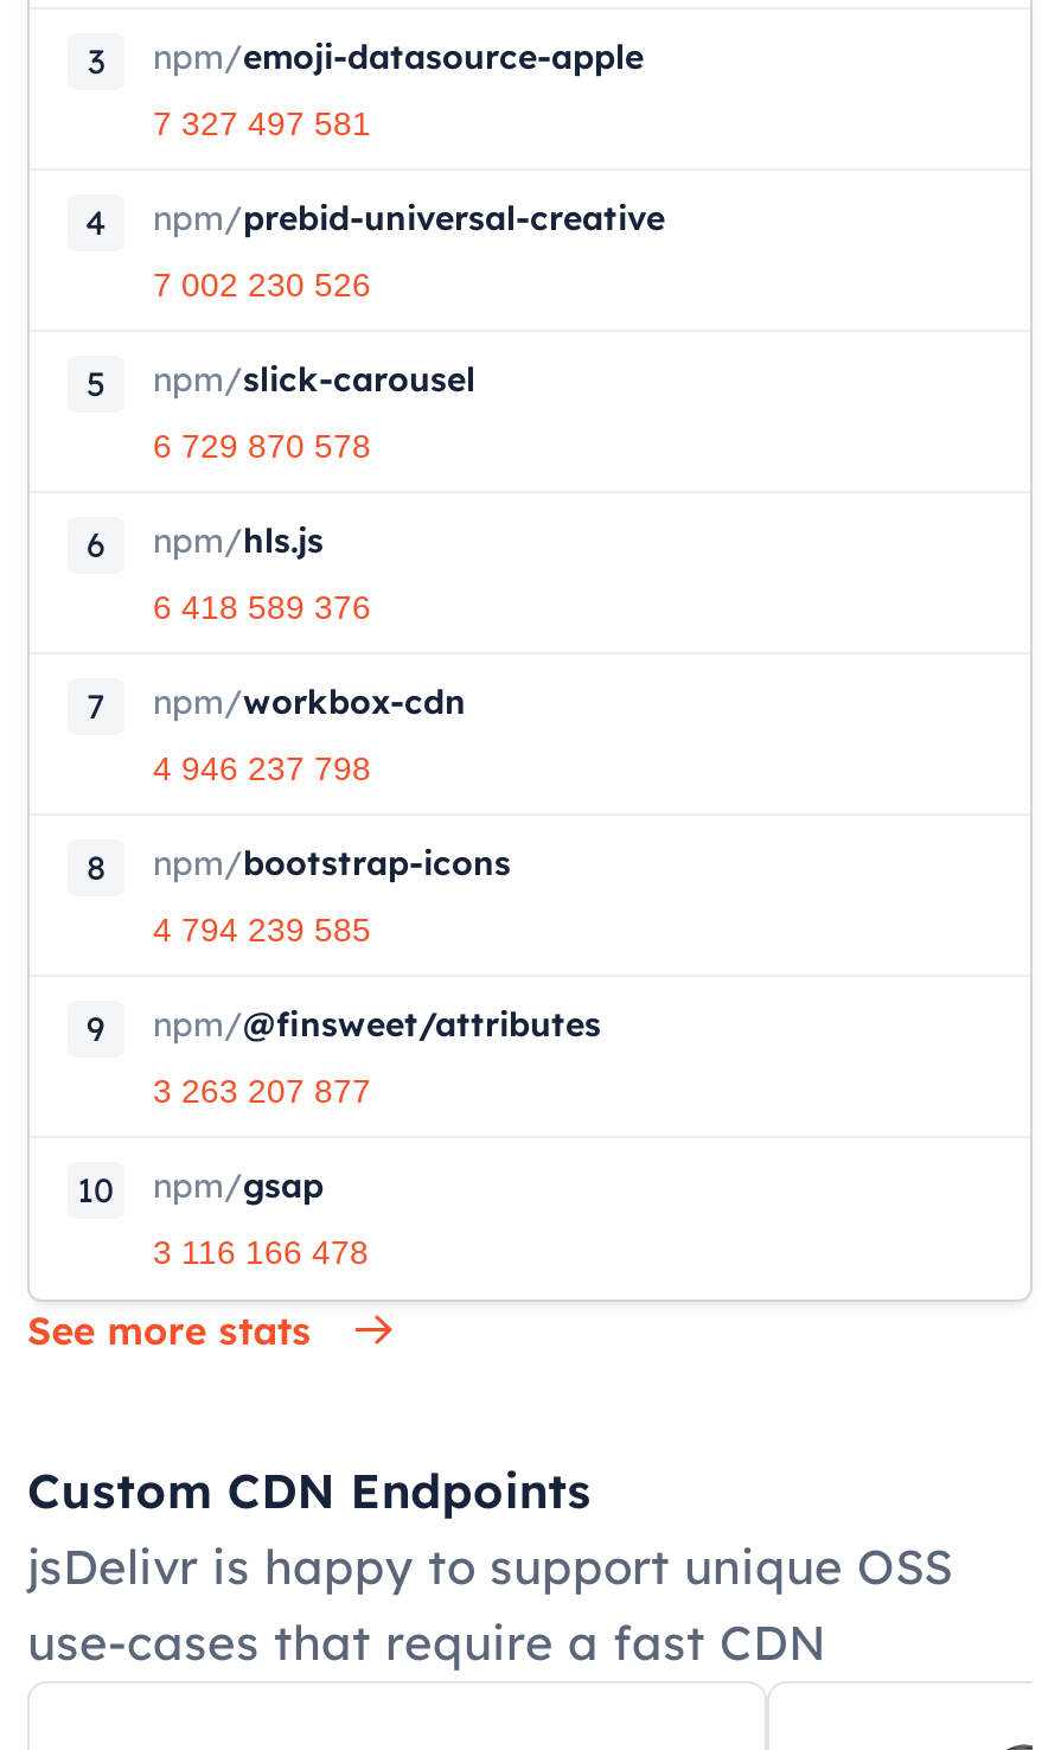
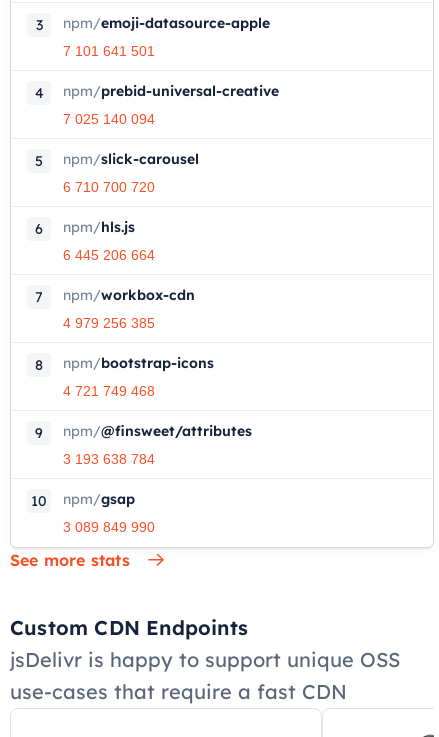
[153,104,371,142] 7 327 497 581 -> [63,43,155,59] 7 101 641 501
[153,266,371,304] 7 002 230 526 -> [63,111,155,127] 7 025 140 094
[153,427,371,465] 6 729 870 578 -> [63,179,155,195] 6 710 700 720
[153,588,371,626] 6 418 589 376 -> [63,247,155,263] 6 445 206 664
[153,749,371,787] 4 946 237 798 -> [63,315,155,331] 4 979 256 385
[153,911,371,949] 4 794 239 585 -> [63,383,155,399] 4 721 749 468
[153,1072,371,1110] 3 263 207 877 -> [63,451,155,467] 3 193 638 784
[153,1233,369,1271] 3 116 166 478 -> [63,519,155,535] 3 089 849 990

